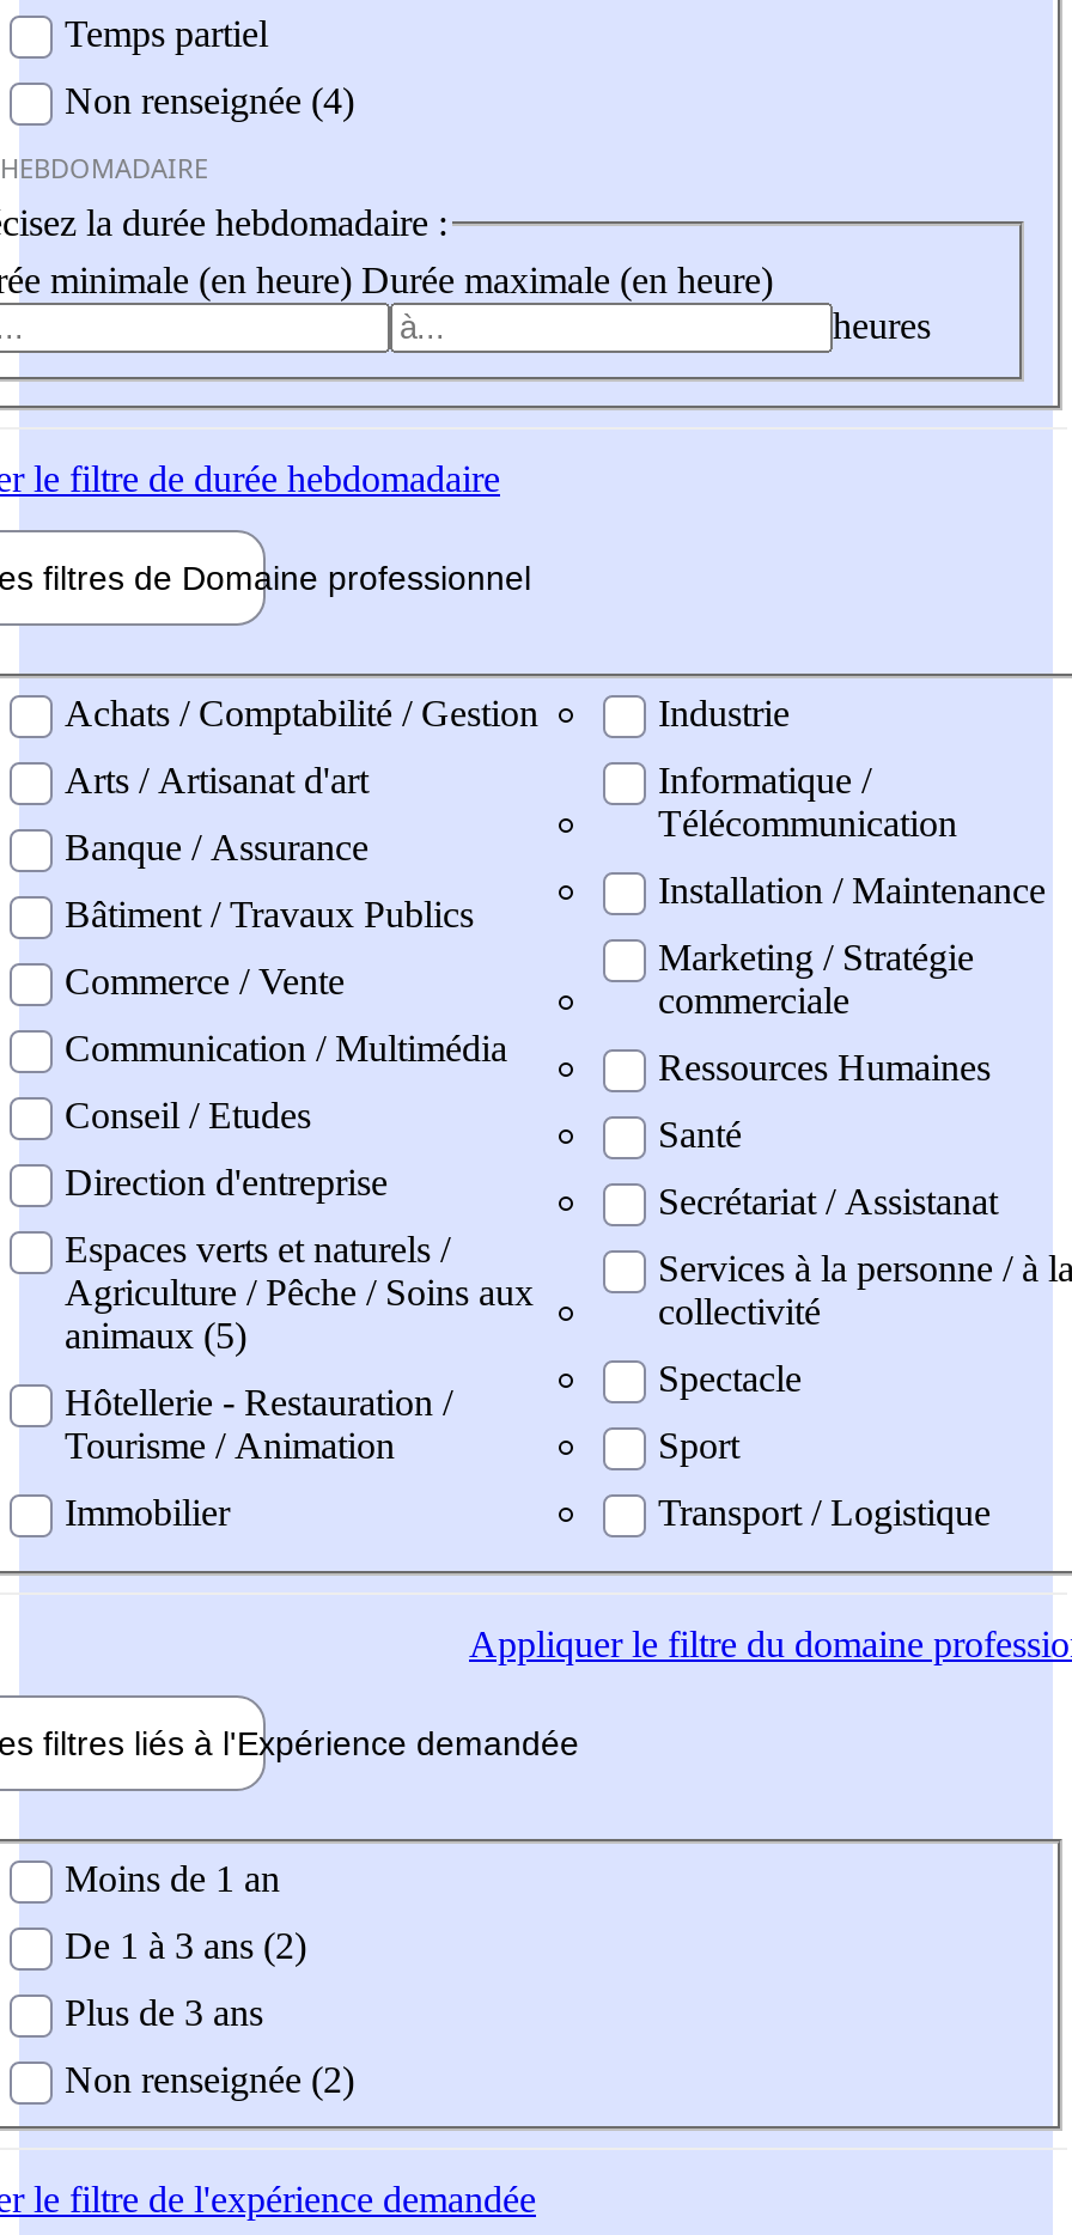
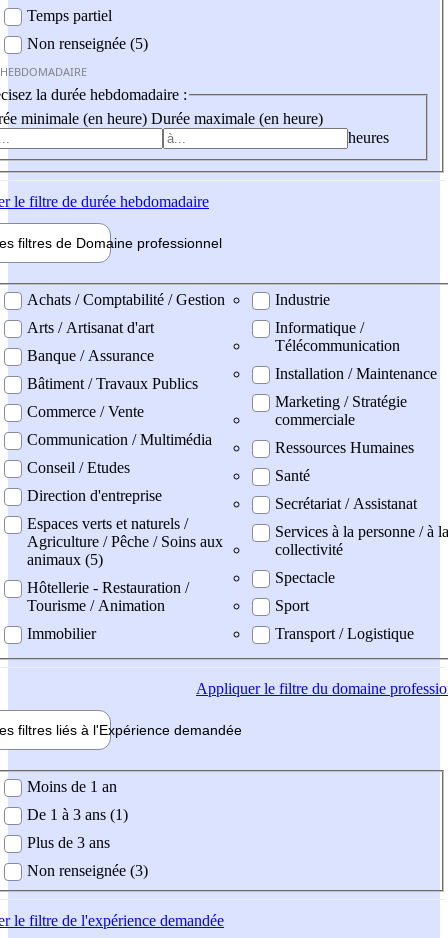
[65,81,354,122] Non renseignée (4) -> [27,35,148,52] Non renseignée (5)
[65,1924,306,1965] De 1 à 3 ans (2) -> [27,806,128,823] De 1 à 3 ans (1)
[65,2058,354,2099] Non renseignée (2) -> [27,862,148,879] Non renseignée (3)

